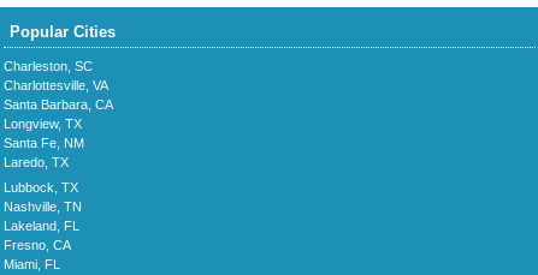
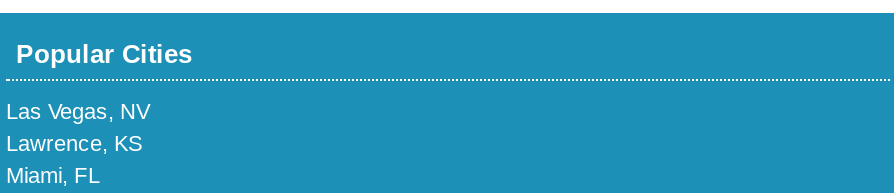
[4,59,113,252] Charleston, SC | Charlottesville, VA | Santa Barbara, CA | Longview, TX | Santa Fe, NM | Laredo, TX | Lubbock, TX | Nashville, TN | Lakeland, FL | Fresno, CA -> [6,99,150,155] Las Vegas, NV | Lawrence, KS

